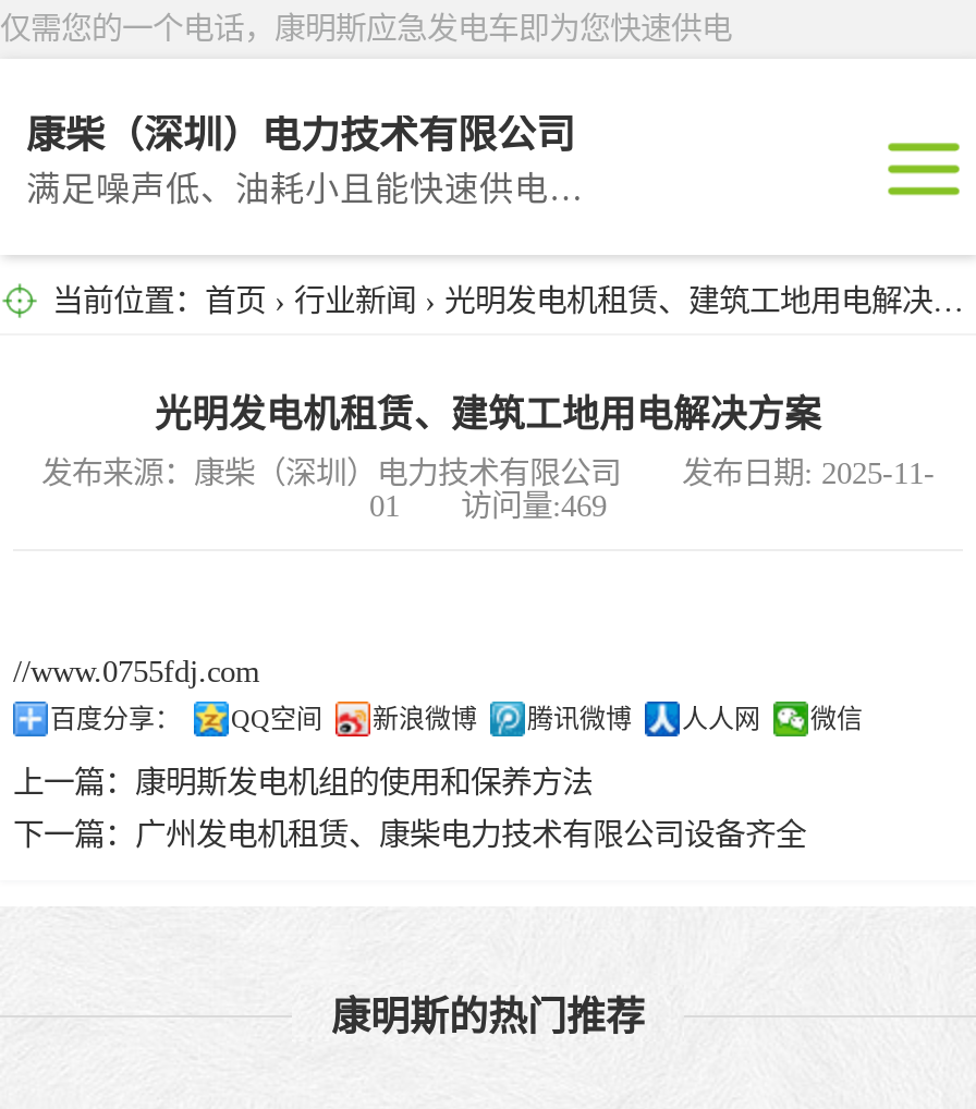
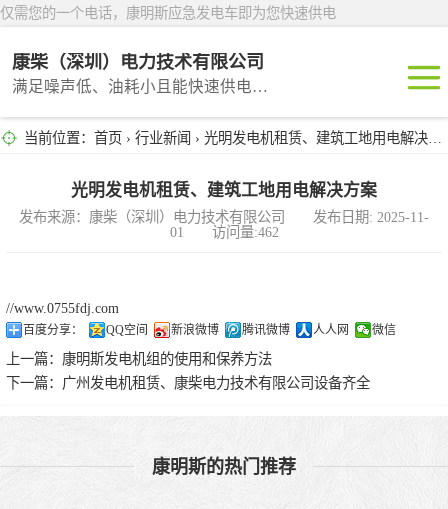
[369,489,607,524] 01 访问量:469 -> [169,224,278,240] 01 访问量:462

